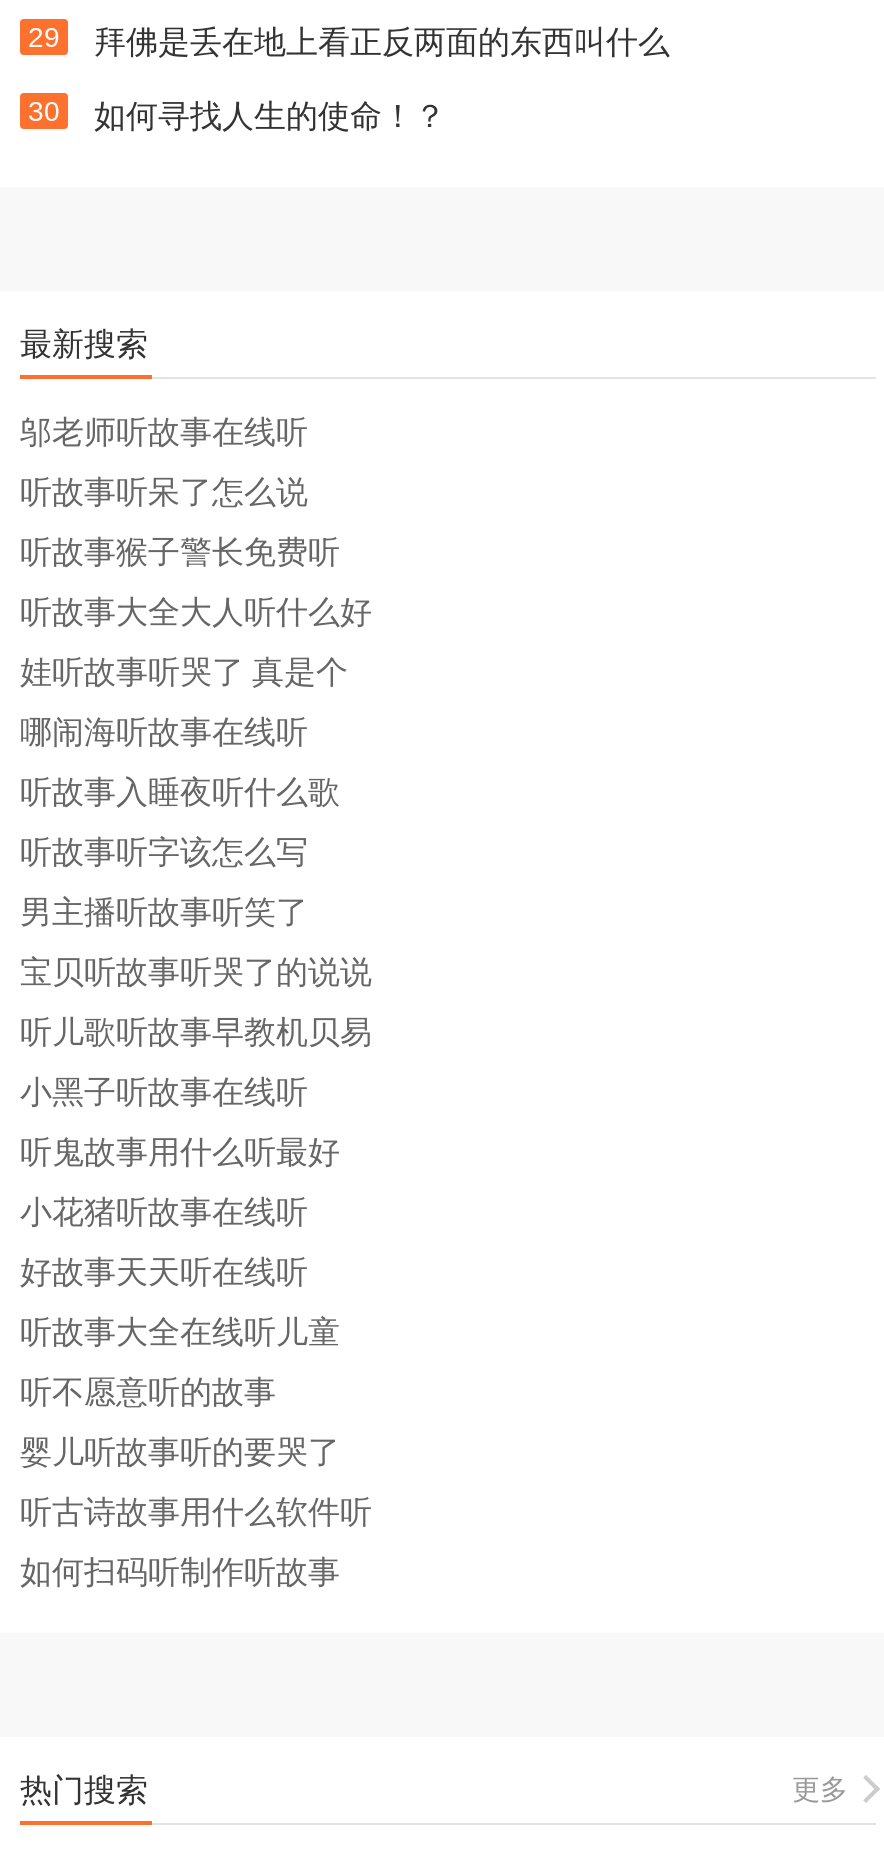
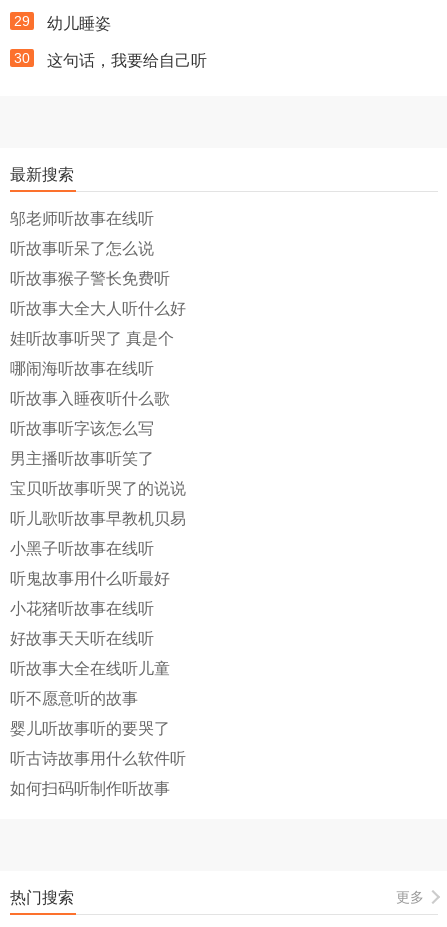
[94,25,670,59] 拜佛是丢在地上看正反两面的东西叫什么 -> [47,15,111,32] 幼儿睡姿
[94,99,446,133] 如何寻找人生的使命！？ -> [47,52,207,69] 这句话，我要给自己听

